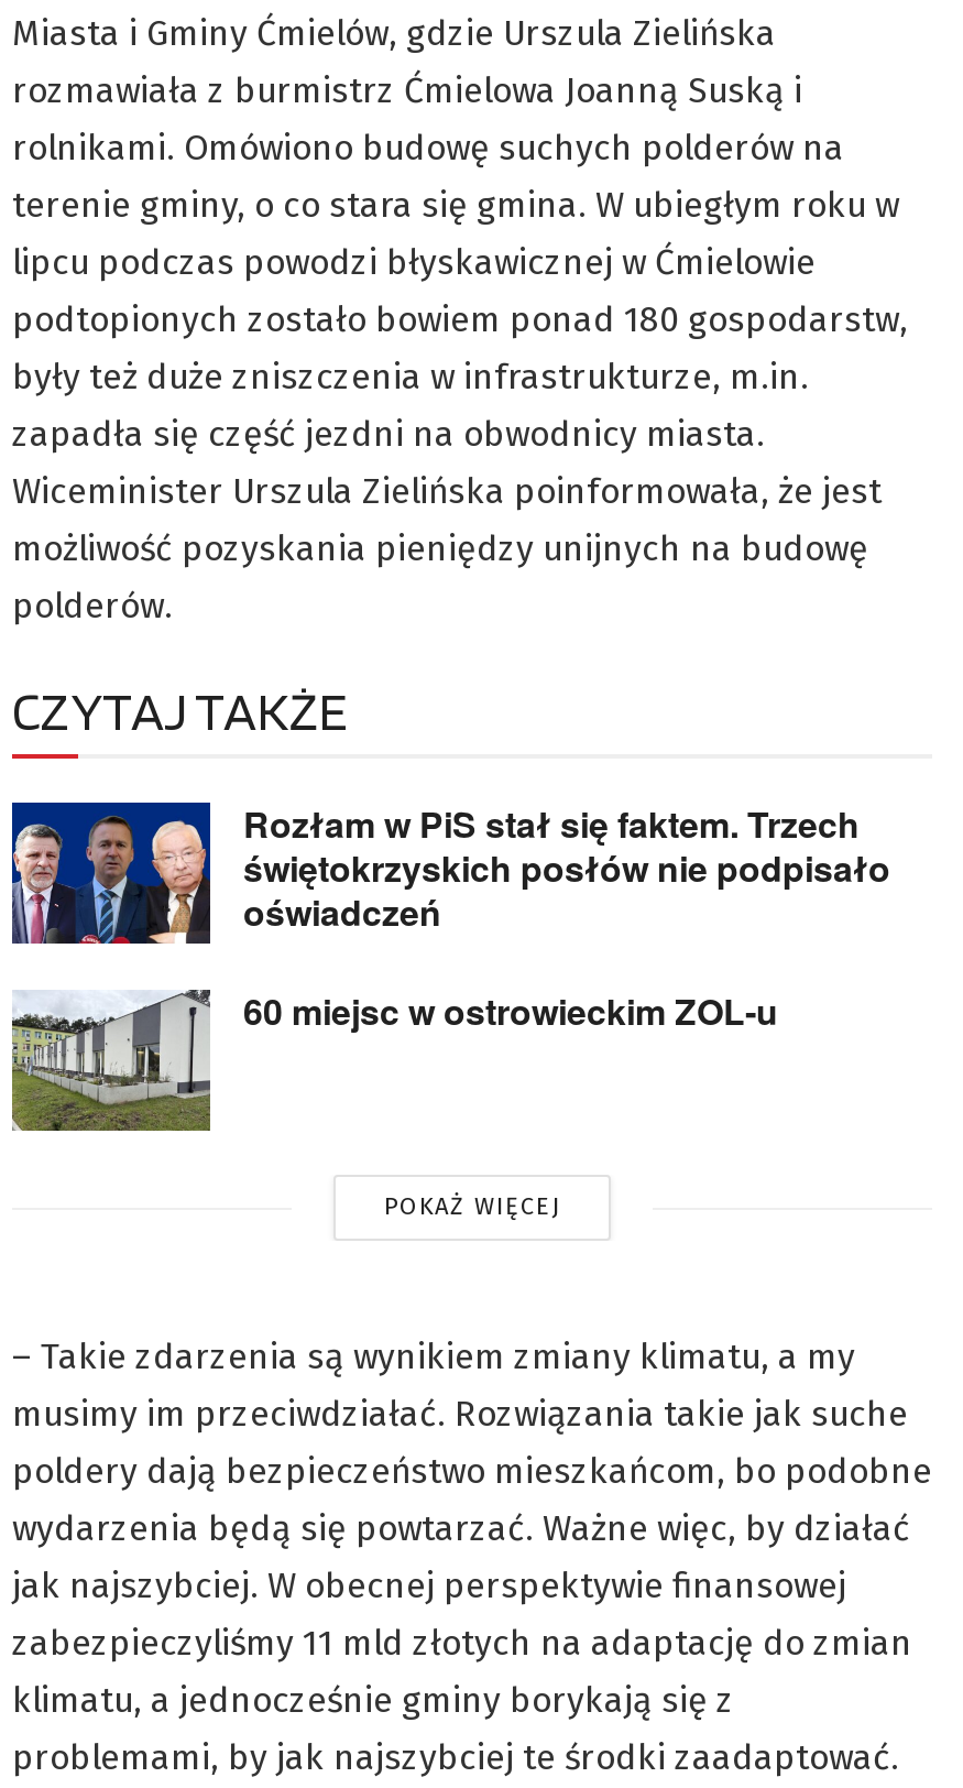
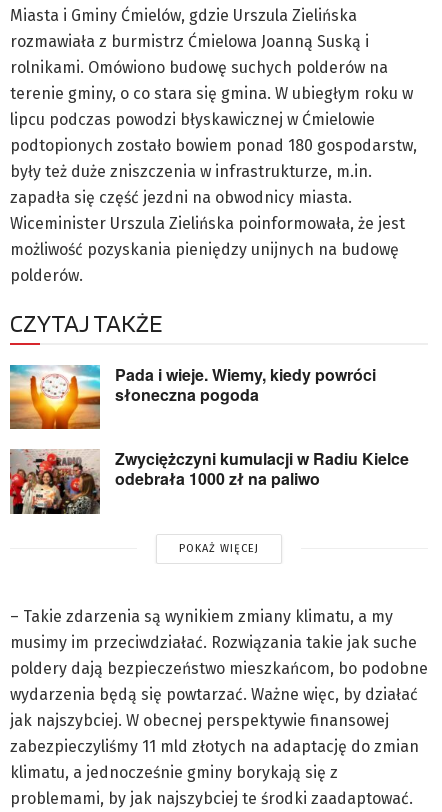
[10,798,890,946] [image] | Rozłam w PiS stał się faktem. Trzech | świętokrzyskich posłów nie podpisało | oświadczeń -> [9,363,376,430] [image] | Pada i wieje. Wiemy, kiedy powróci | słoneczna pogoda
[10,985,778,1133] [image] | 60 miejsc w ostrowieckim ZOL-u -> [9,447,409,515] [image] | Zwyciężczyni kumulacji w Radiu Kielce | odebrała 1000 zł na paliwo

